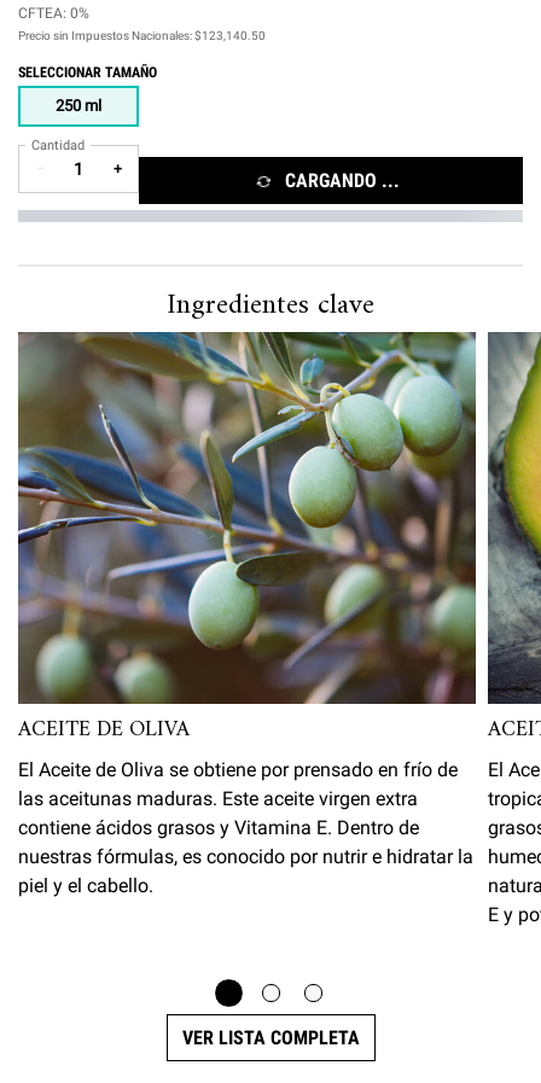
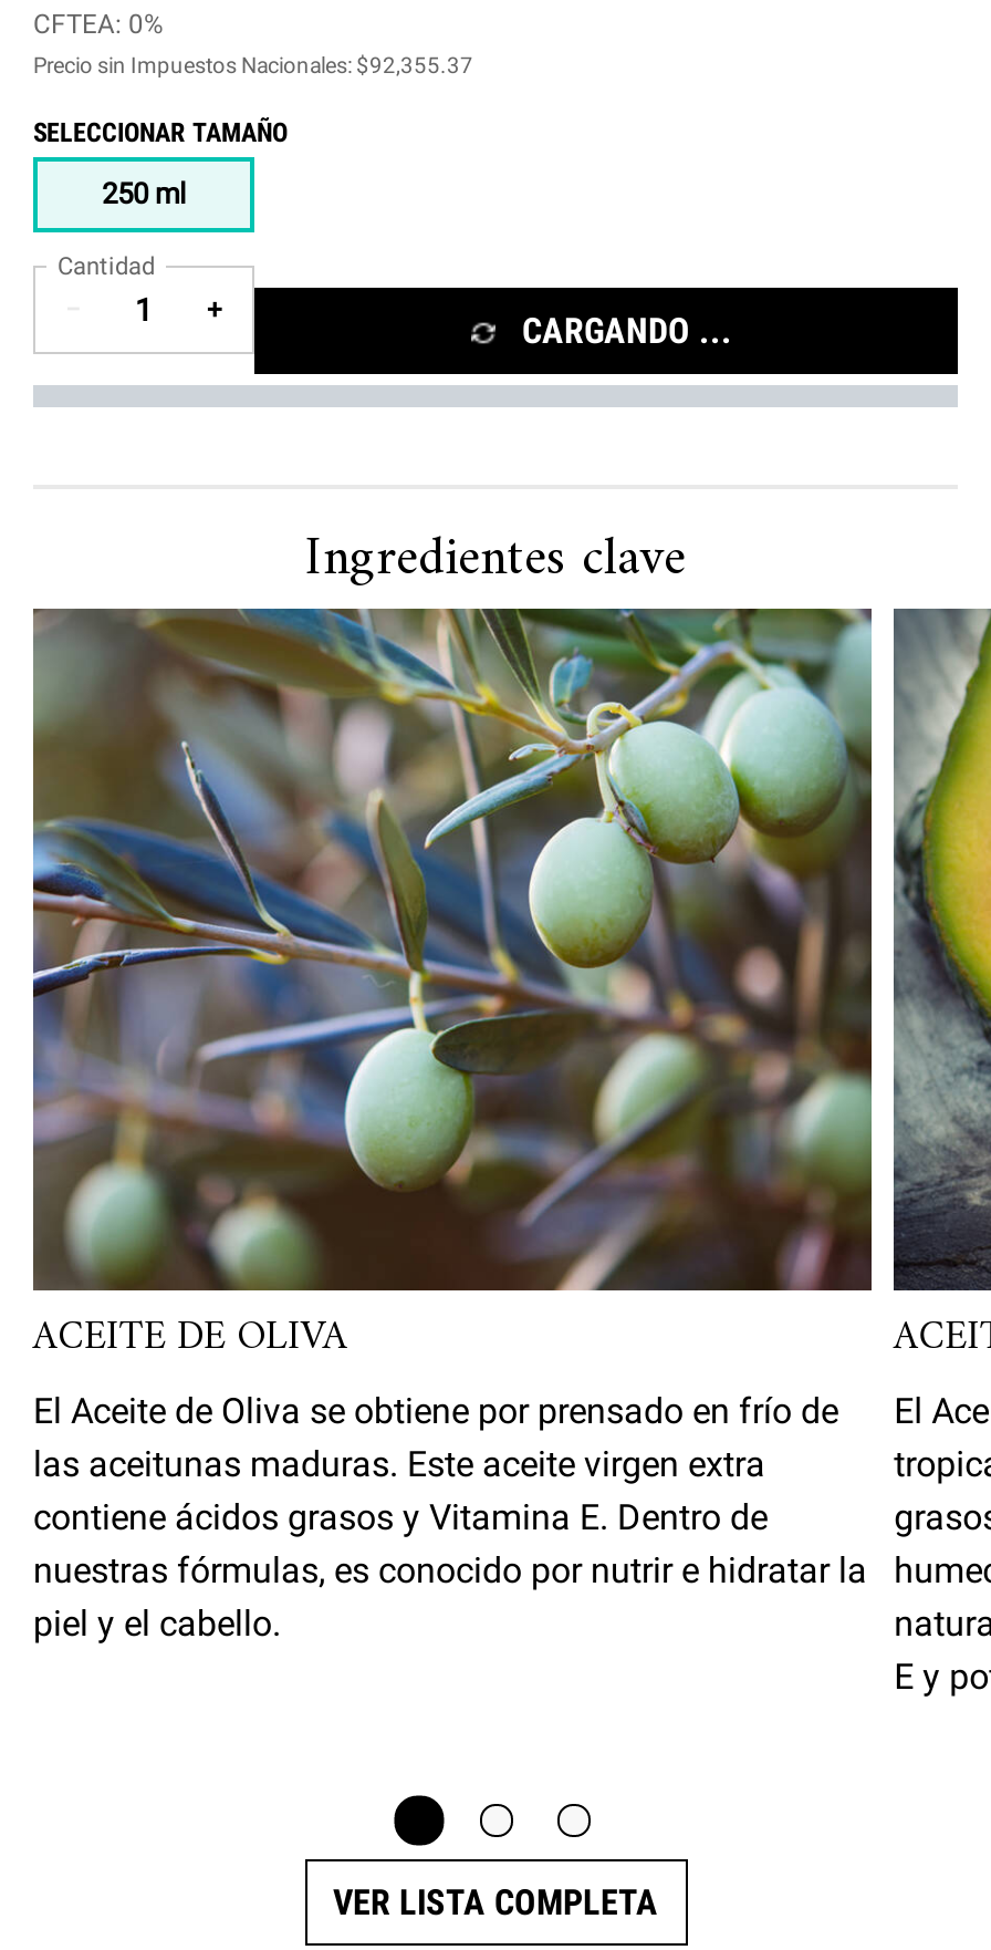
[18,29,266,42] Precio sin Impuestos Nacionales: $123,140.50 -> [33,53,473,77] Precio sin Impuestos Nacionales: $92,355.37

